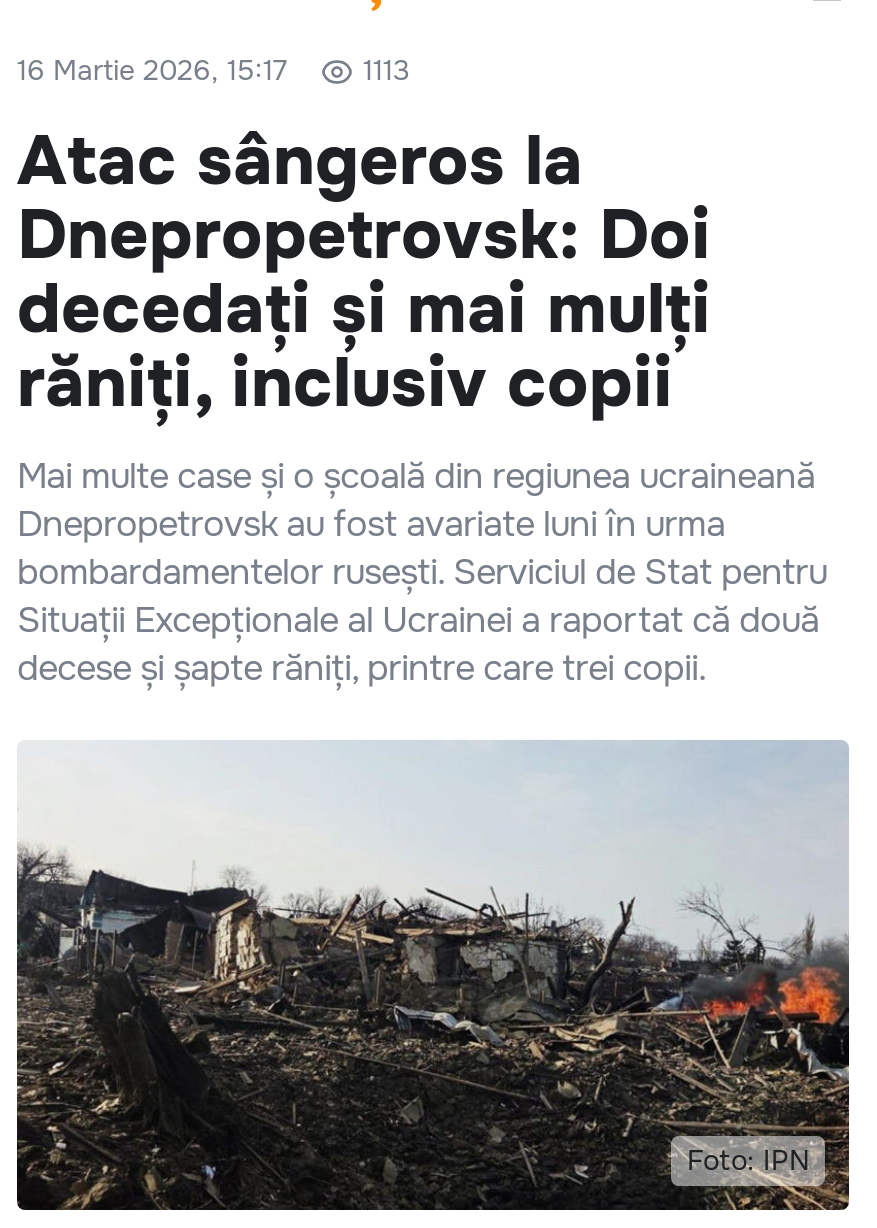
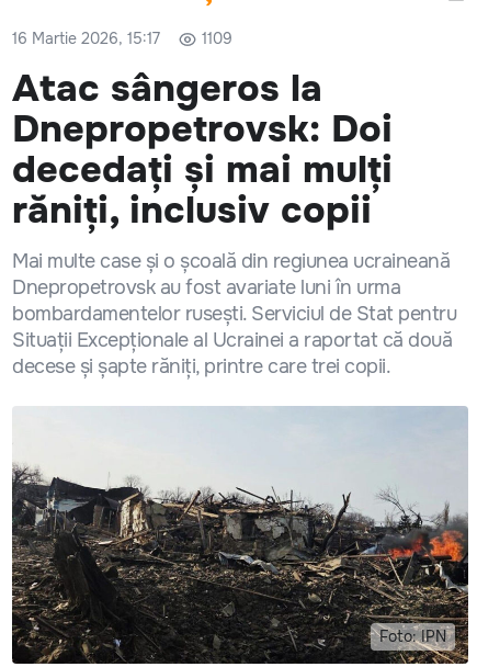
[363,52,409,88] 1113 -> [202,29,232,48] 1109

